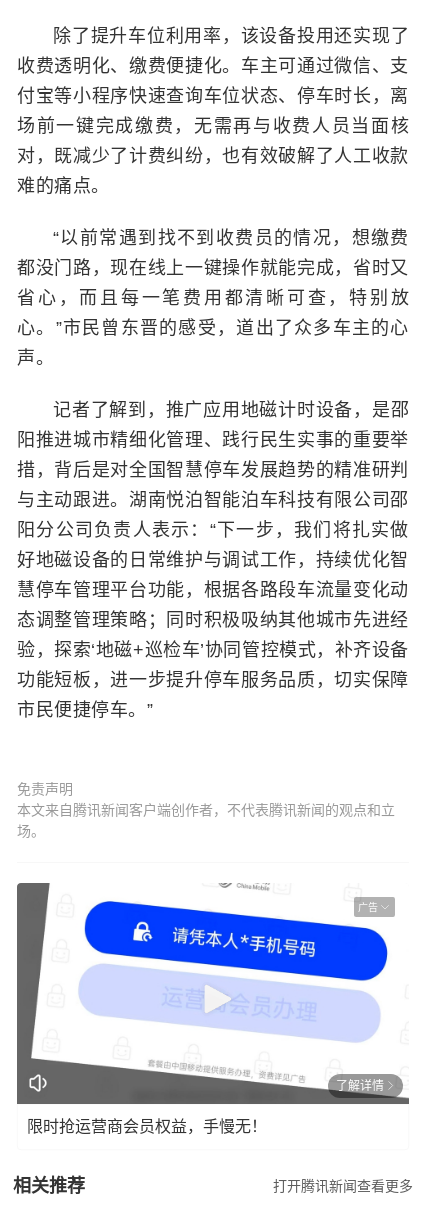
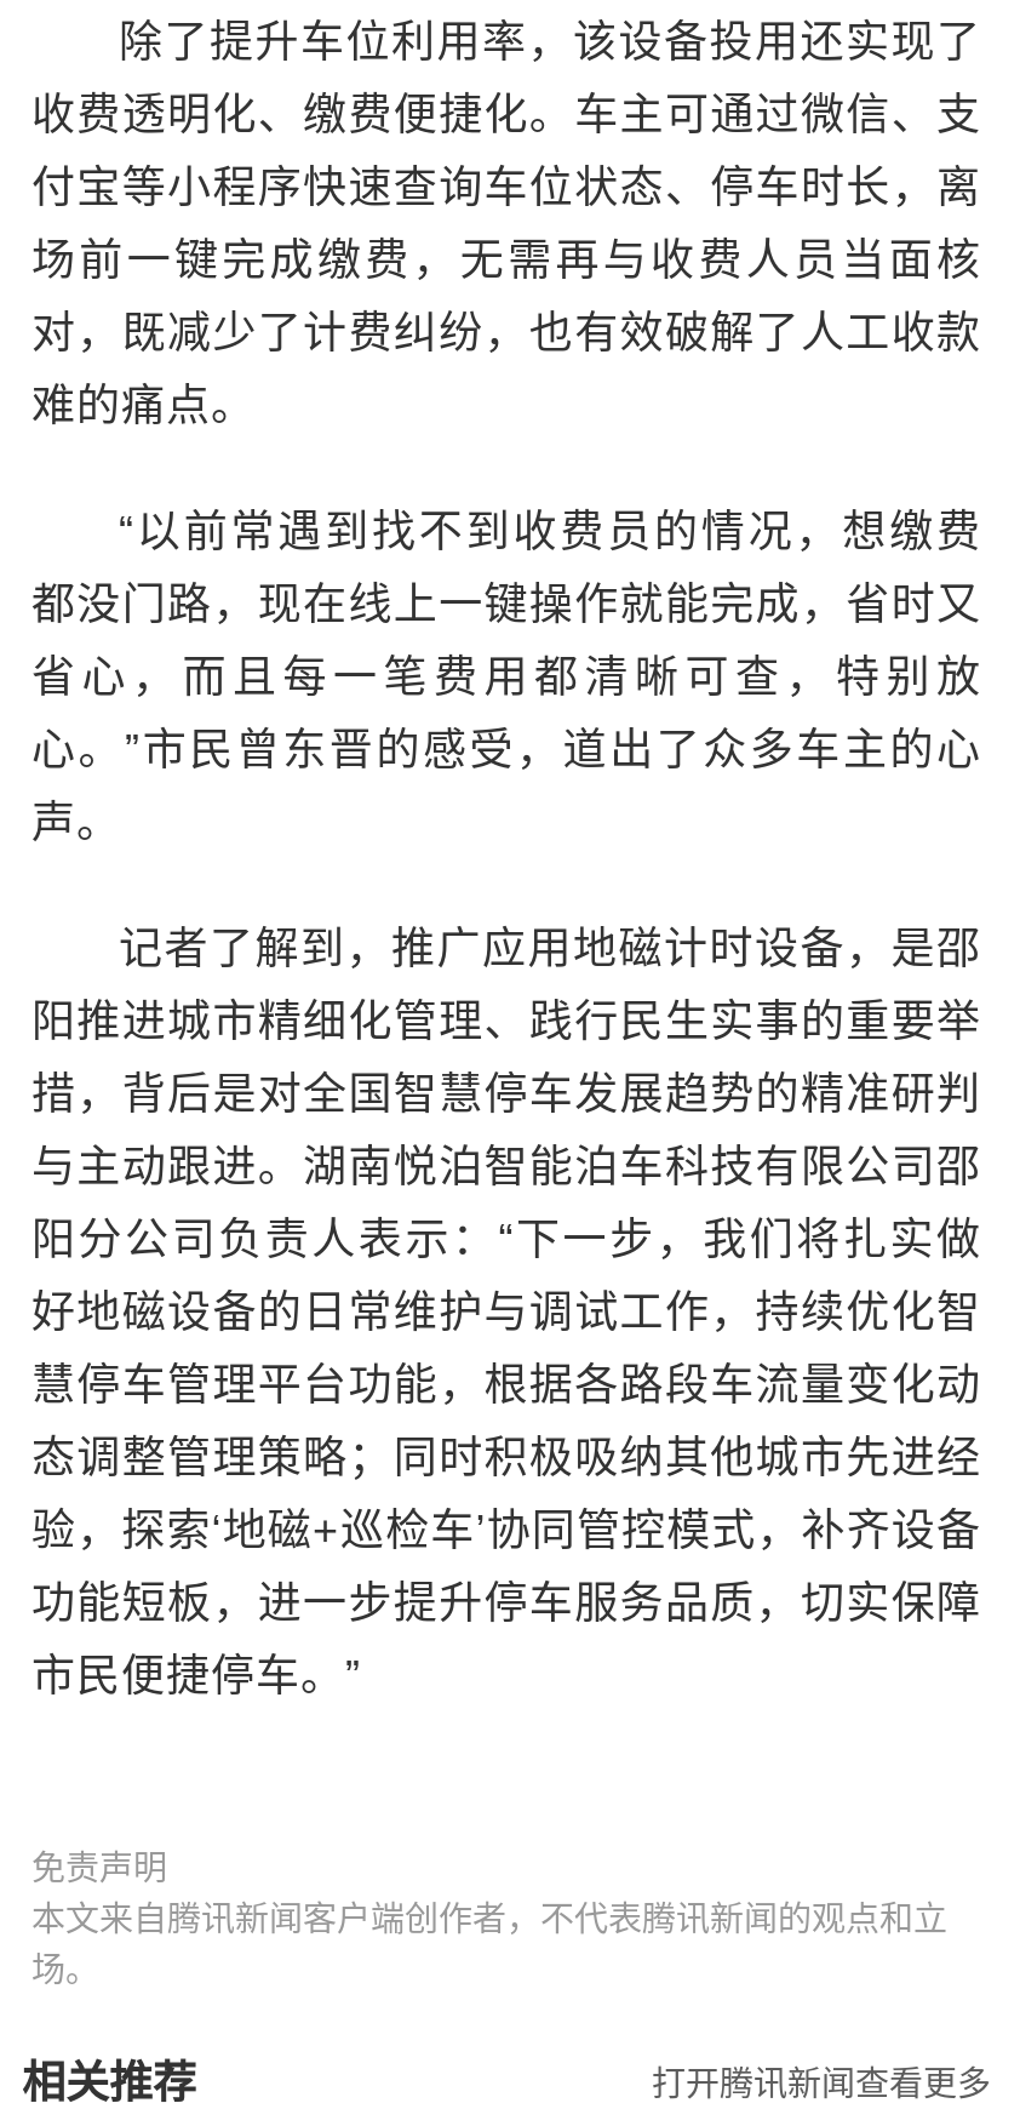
[16,882,410,1105] [image] | 广告 -> none
[27,1078,384,1134] 了解详情 | 限时抢运营商会员权益，手慢无！ -> none

